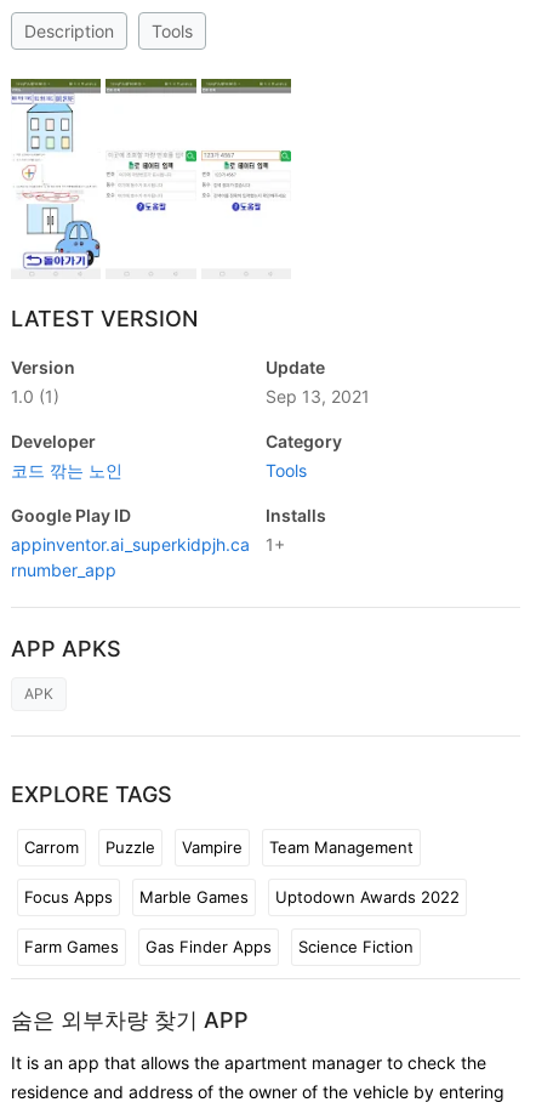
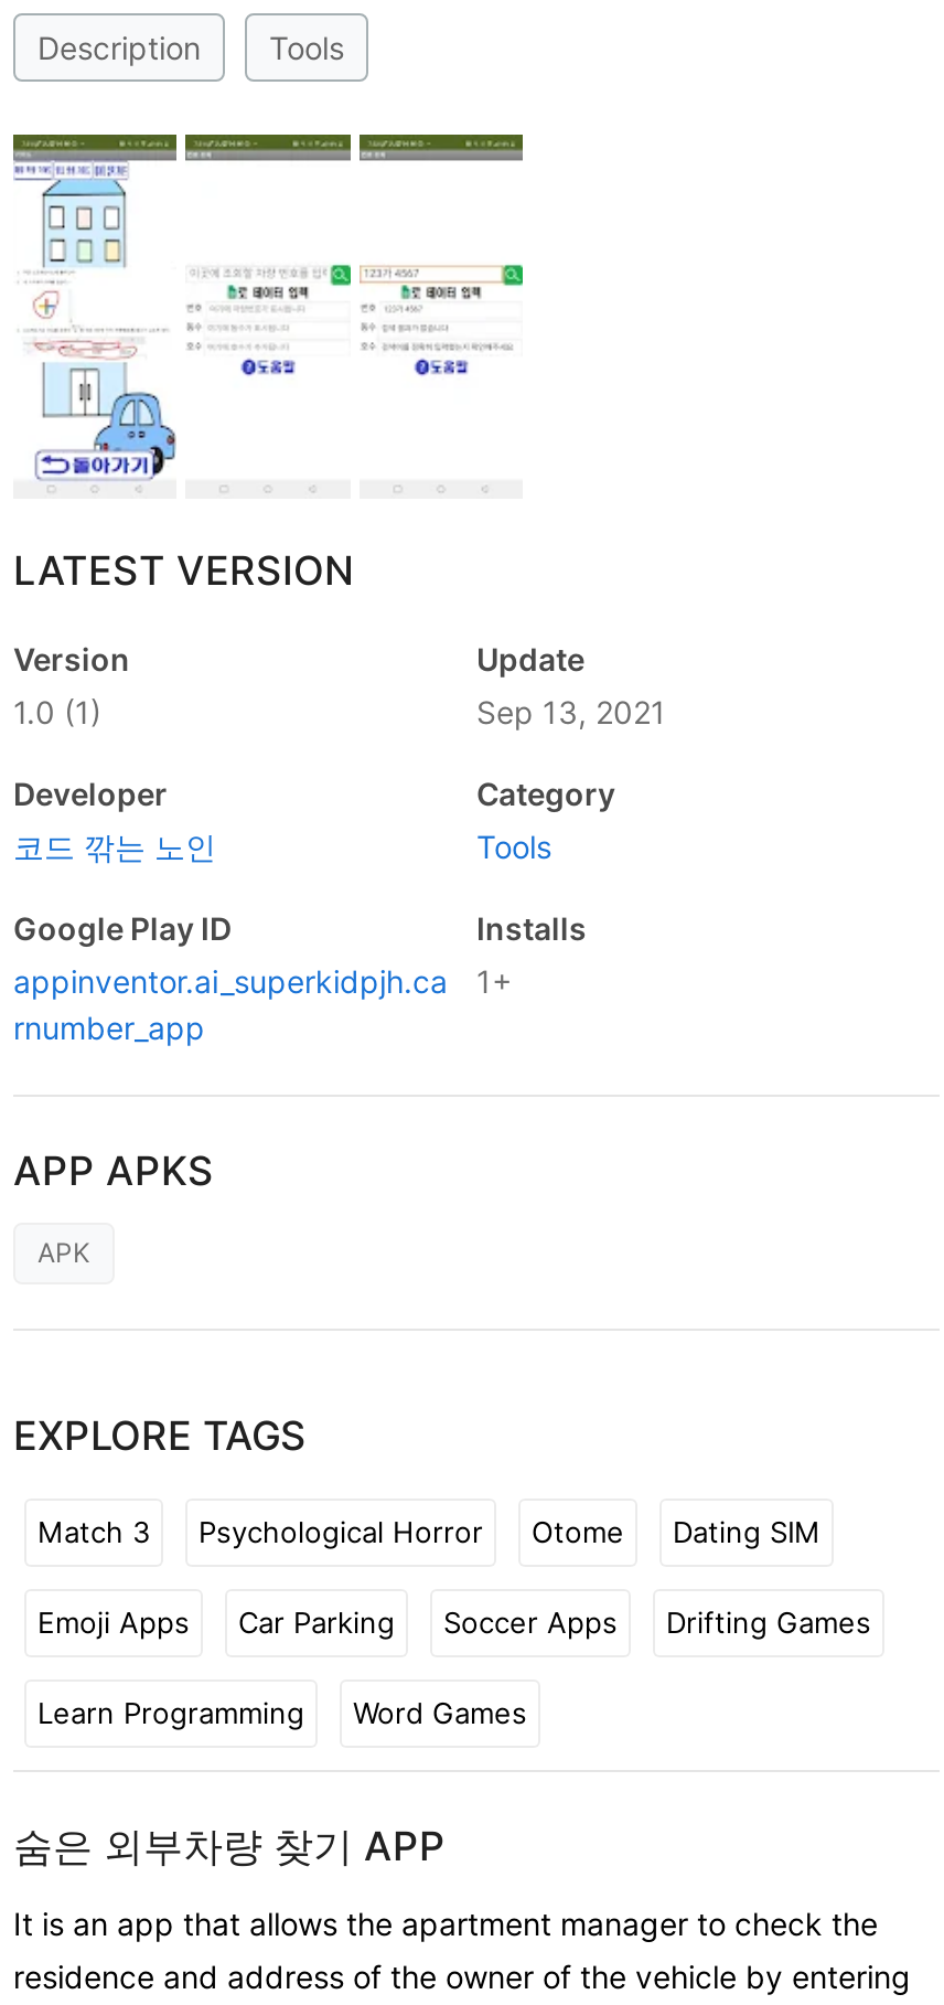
[24,837,414,856] Carrom | Puzzle | Vampire | Team Management -> [37,1513,820,1548] Match 3 | Psychological Horror | Otome | Dating SIM
[24,887,460,906] Focus Apps | Marble Games | Uptodown Awards 2022 -> [37,1603,871,1639] Emoji Apps | Car Parking | Soccer Apps | Drifting Games
[24,936,414,956] Farm Games | Gas Finder Apps | Science Fiction -> [37,1694,527,1729] Learn Programming | Word Games

